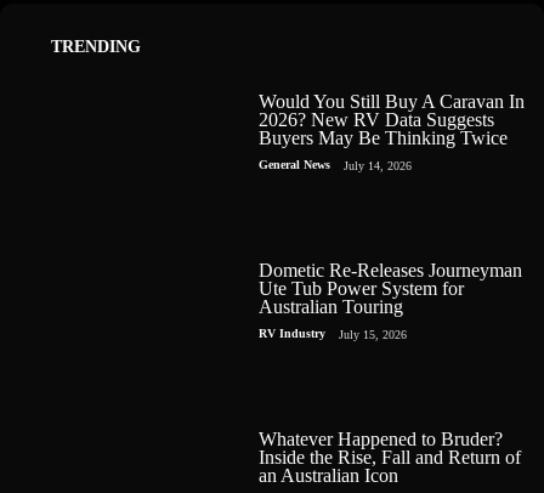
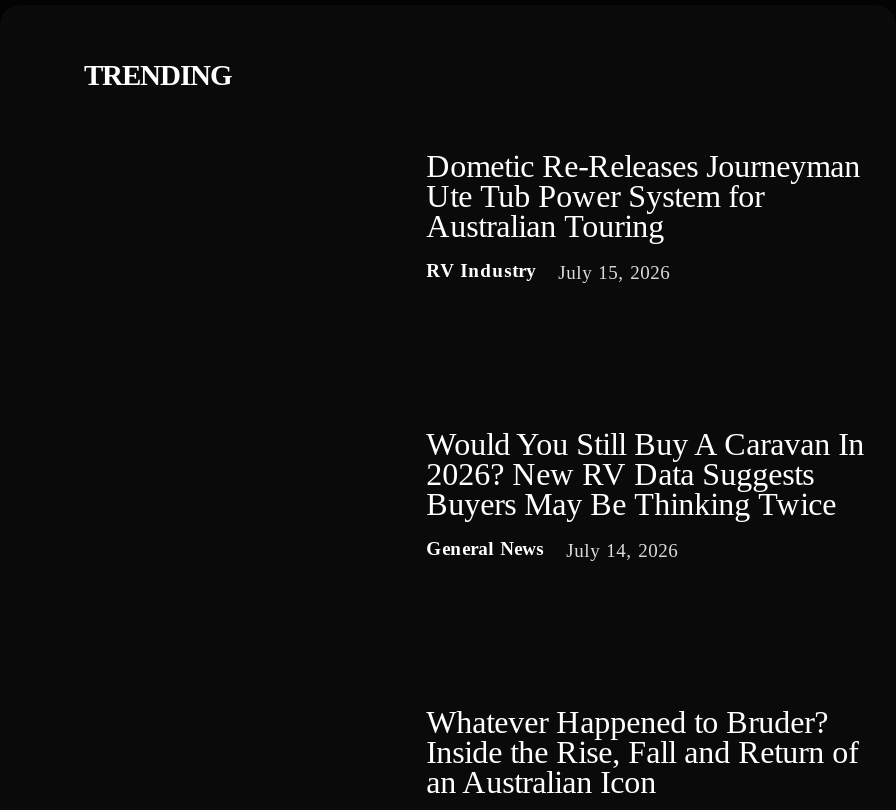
moved [259,91,525,173] -> [426,427,864,562]: Would You Still Buy A Caravan In | 2026? New RV Data Suggests | Buyers May Be Thinking Twice | General News | July 14, 2026
moved [259,260,522,342] -> [426,149,860,284]: Dometic Re-Releases Journeyman | Ute Tub Power System for | Australian Touring | RV Industry | July 15, 2026

